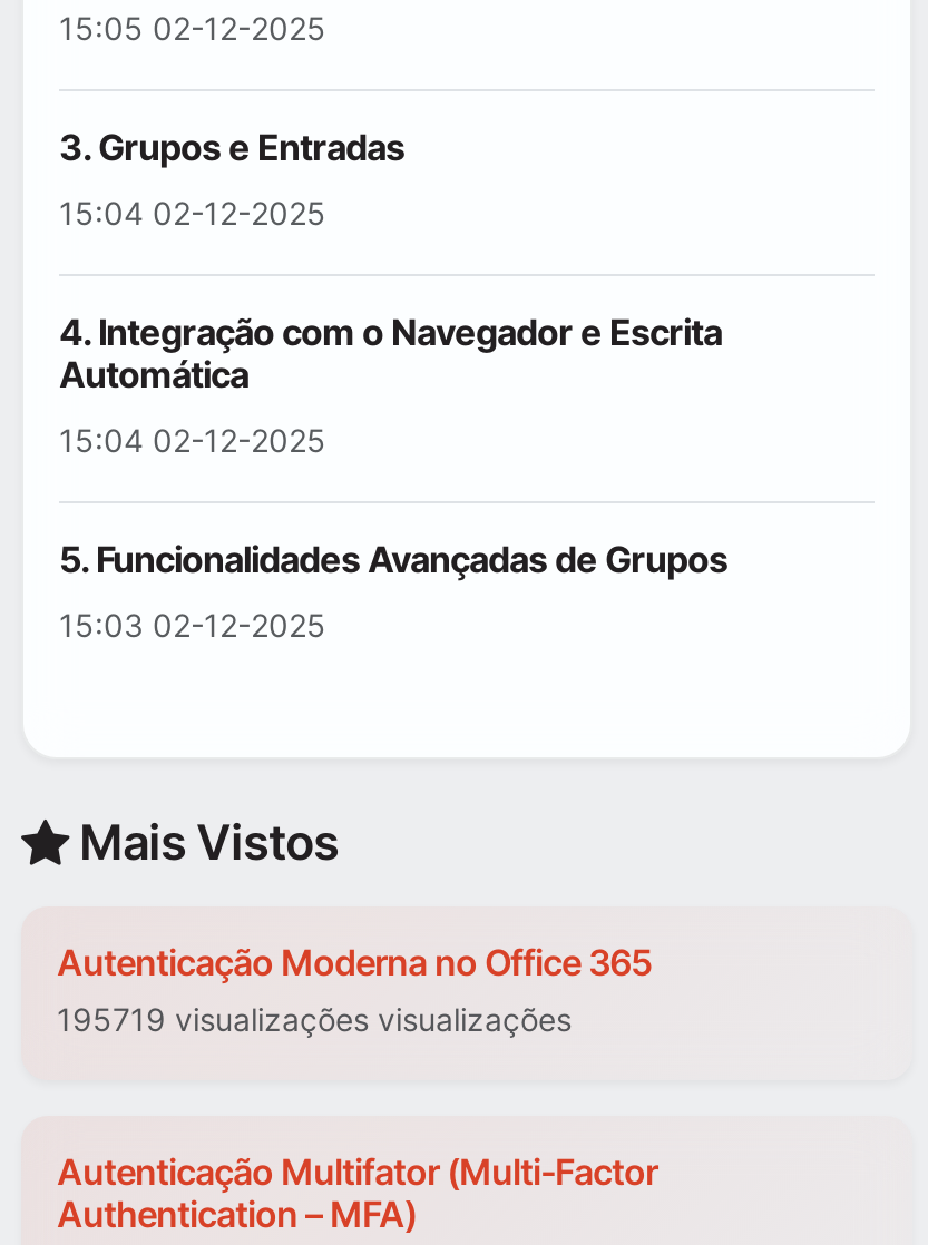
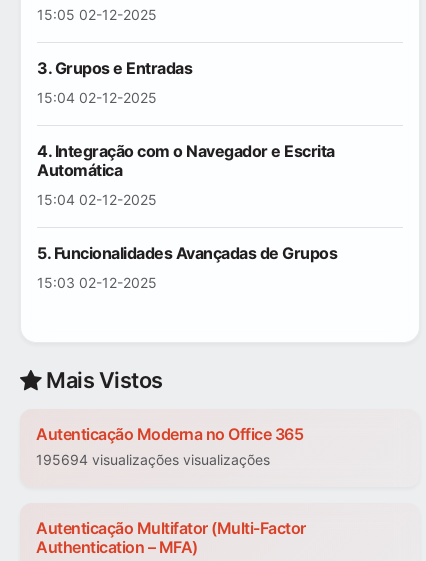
[57,1001,572,1039] 195719 visualizações visualizações -> [36,451,270,468] 195694 visualizações visualizações

